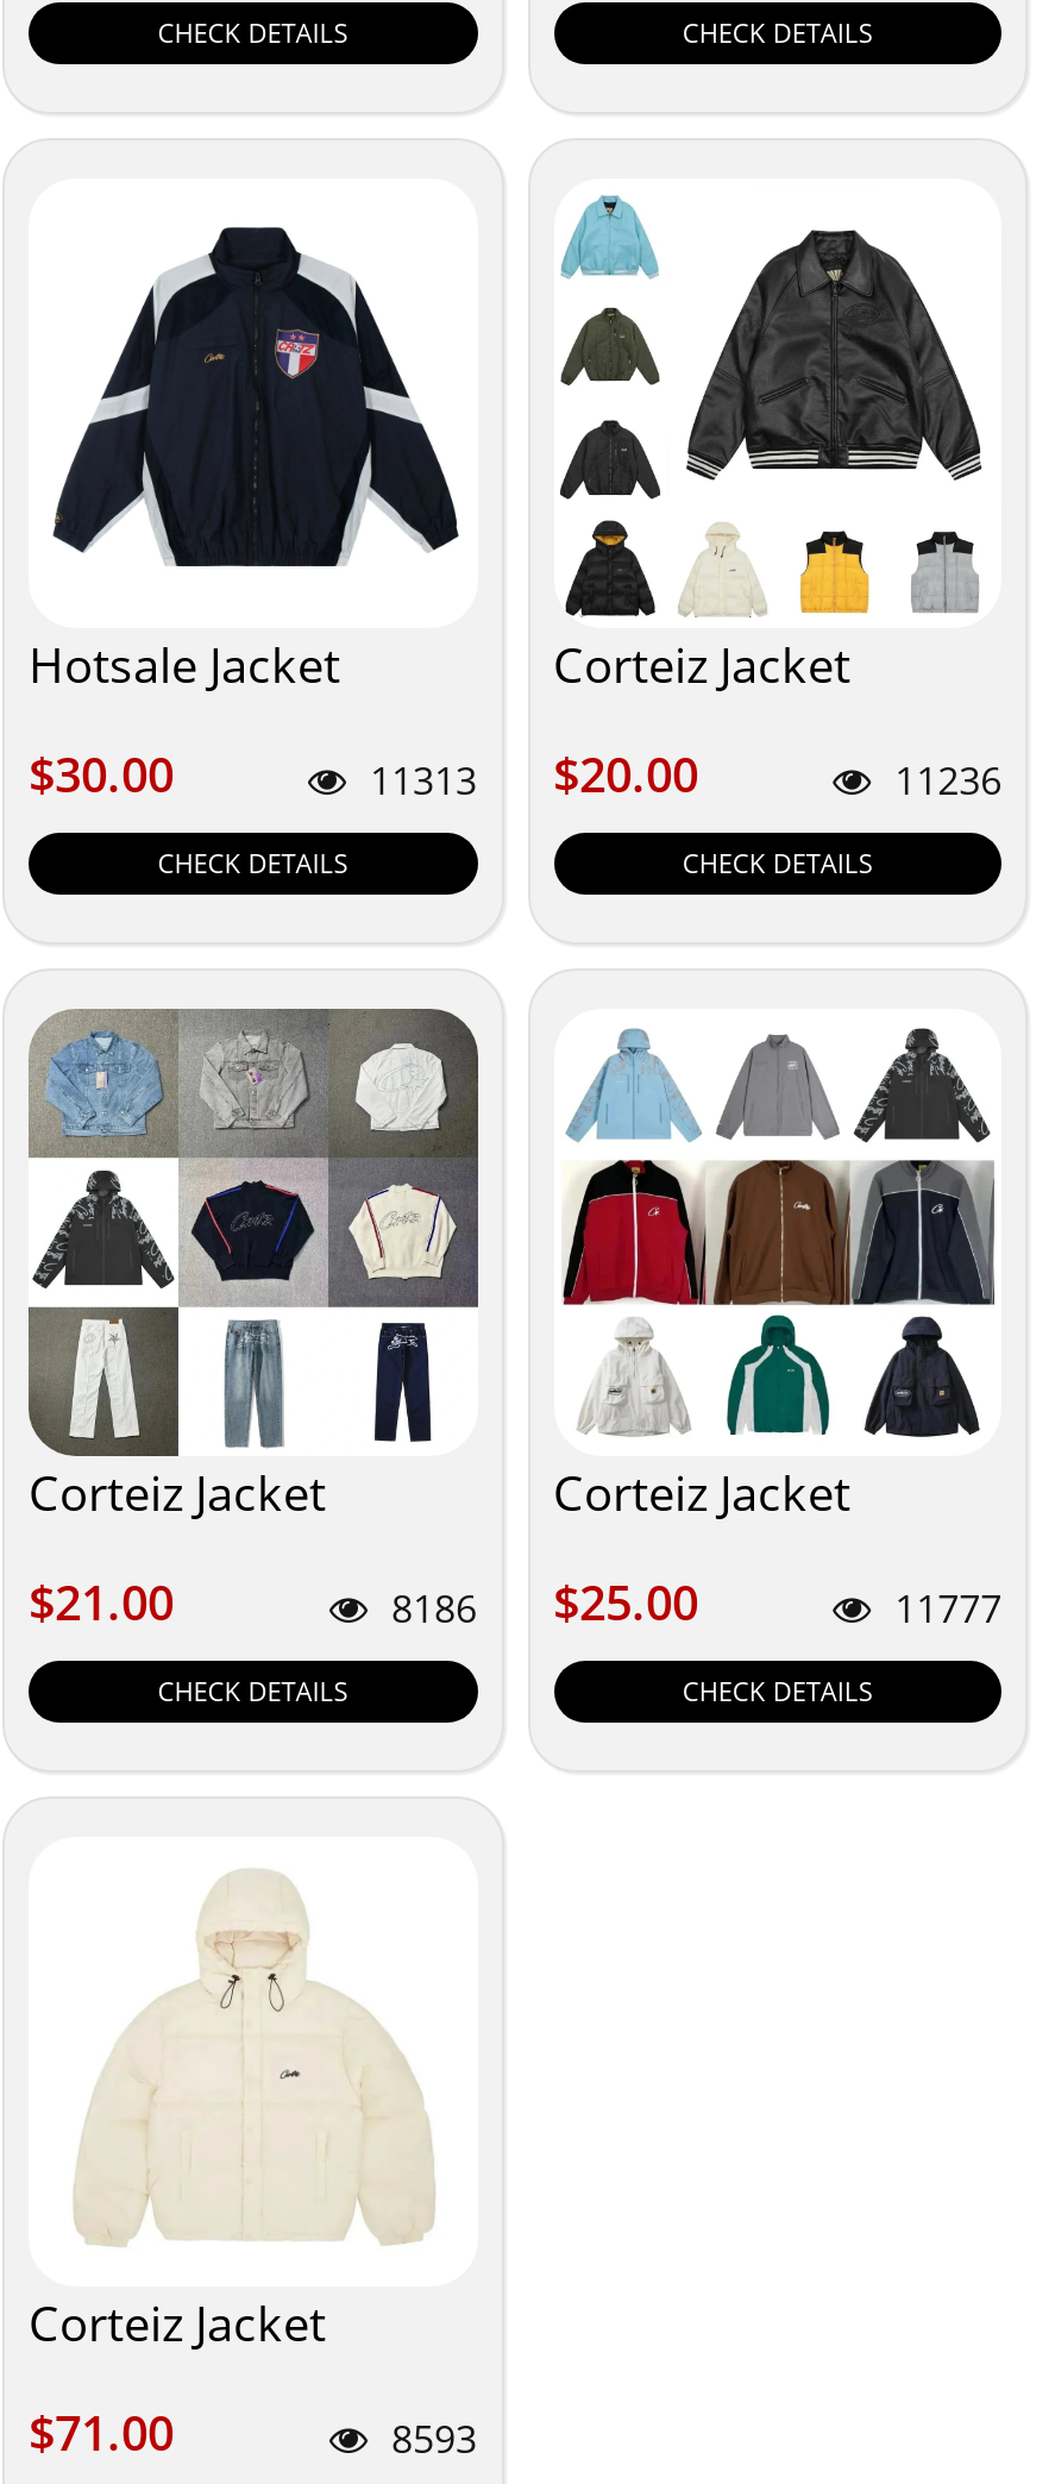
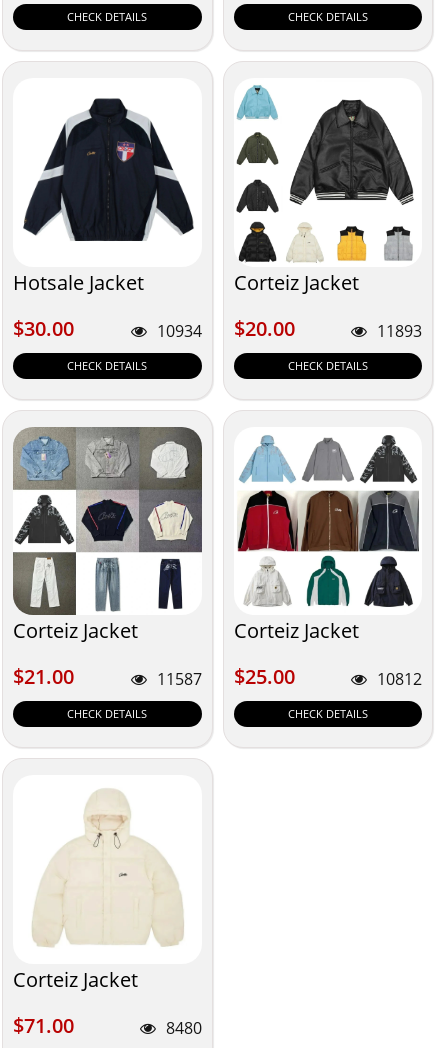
[370,754,477,806] 11313 -> [156,320,201,342] 10934
[895,754,1002,806] 11236 -> [377,320,422,342] 11893
[391,1583,477,1636] 8186 -> [156,668,201,690] 11587
[895,1583,1002,1636] 11777 -> [377,668,422,690] 10812
[391,2412,477,2465] 8593 -> [165,1017,201,1039] 8480

